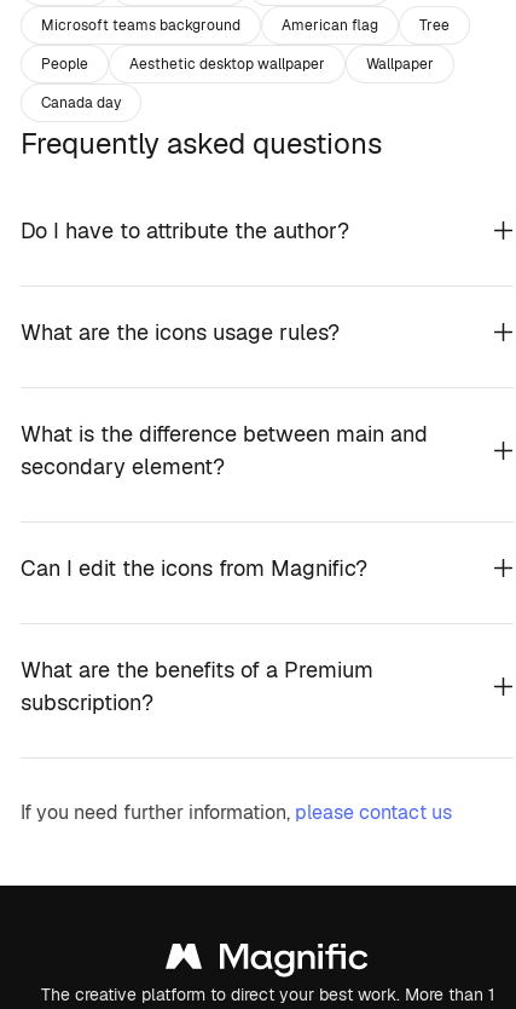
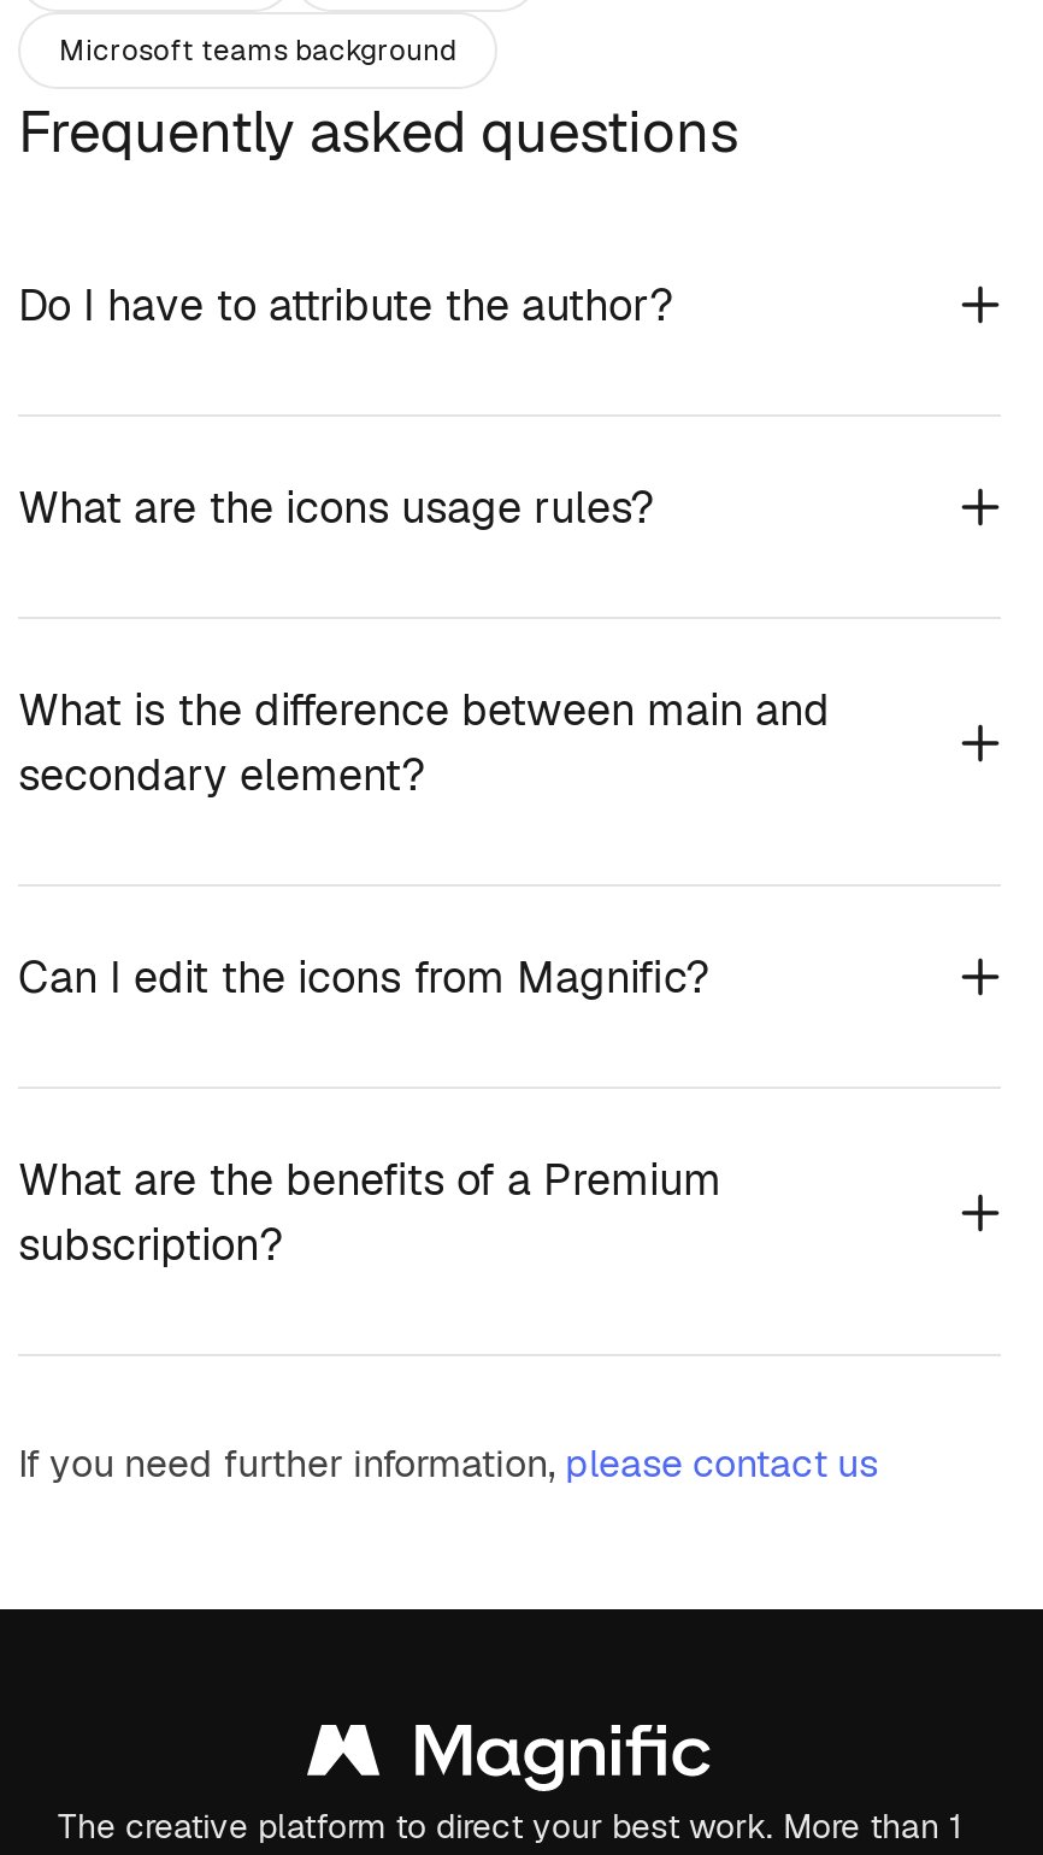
[41,15,450,112] American flag | Tree | People | Aesthetic desktop wallpaper | Wallpaper | Canada day -> none

